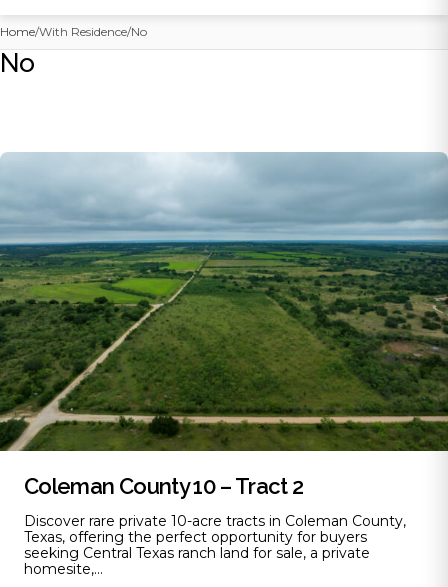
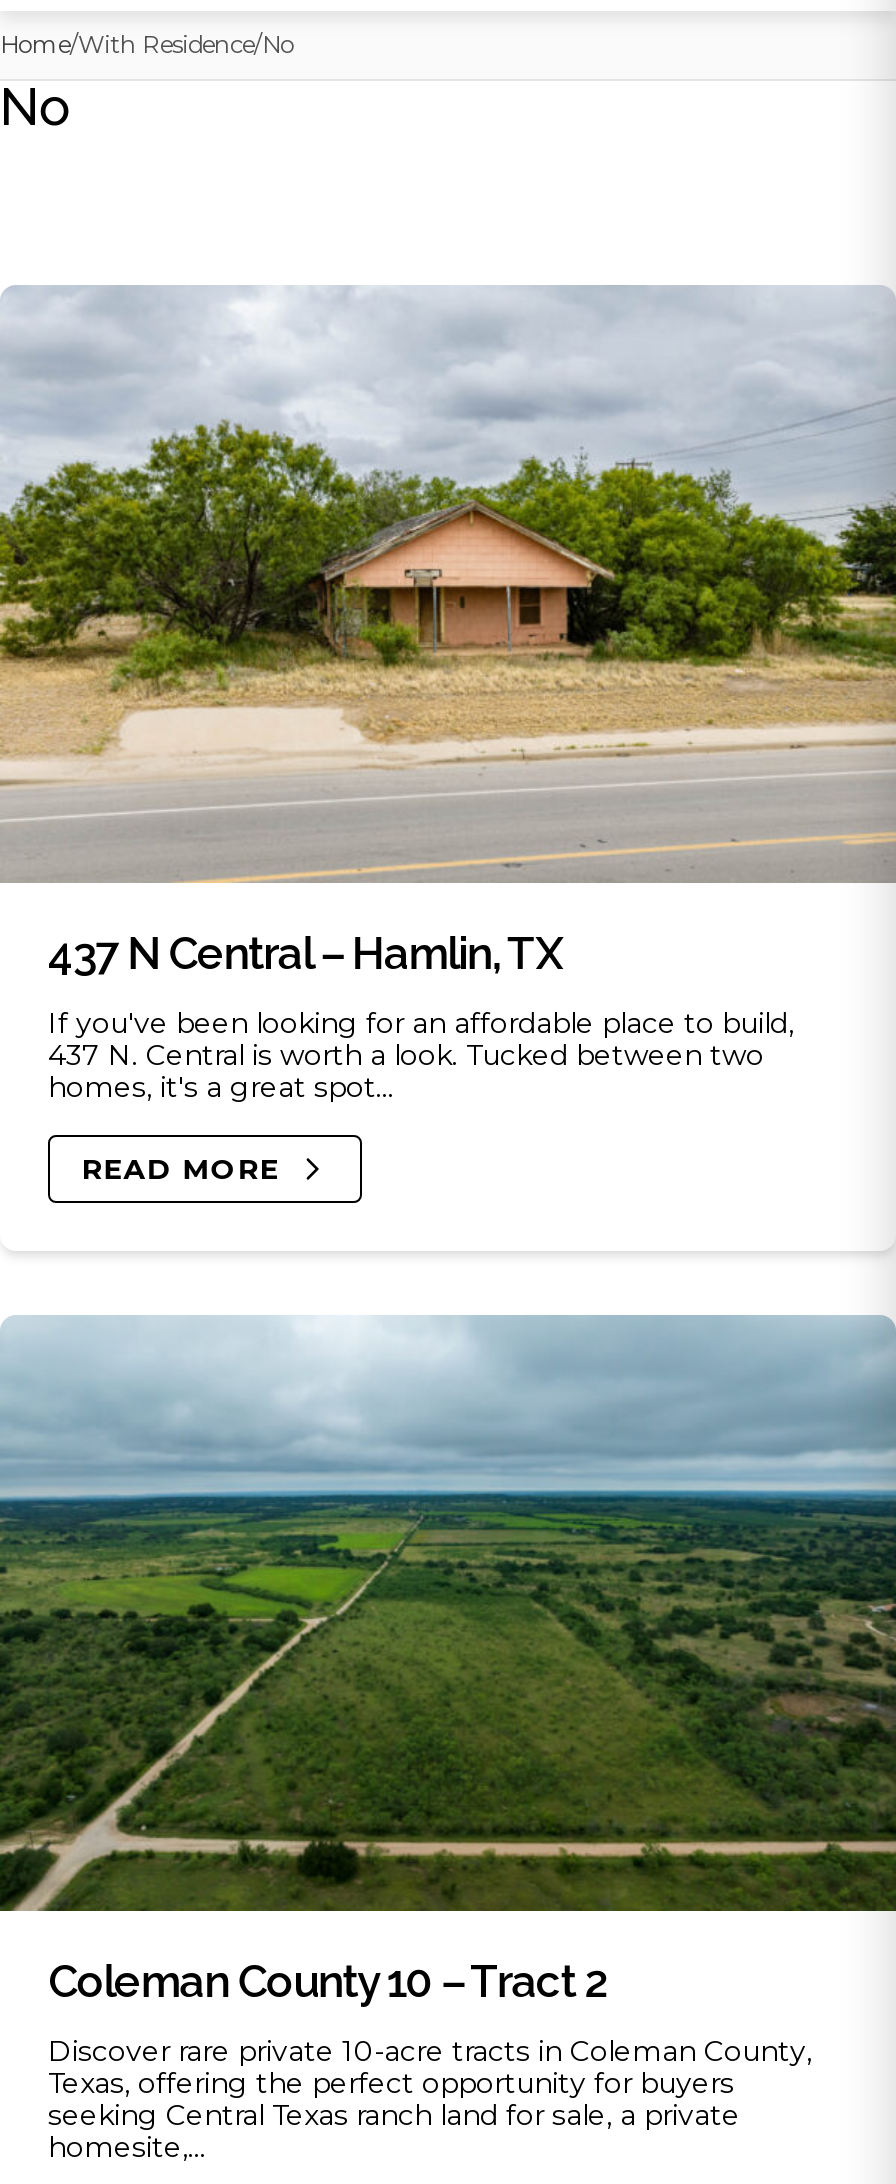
none -> [6,287,890,1186] [image] | 437 N Central – Hamlin, TX | If you've been looking for an affordable place to build, | 437 N. Central is worth a look. Tucked between two | homes, it's a great spot... | READ MORE

